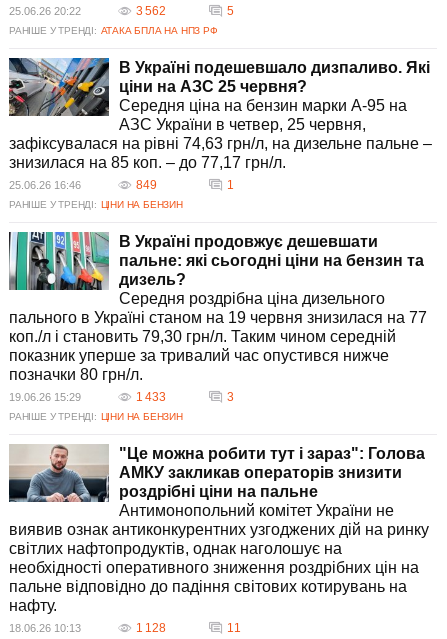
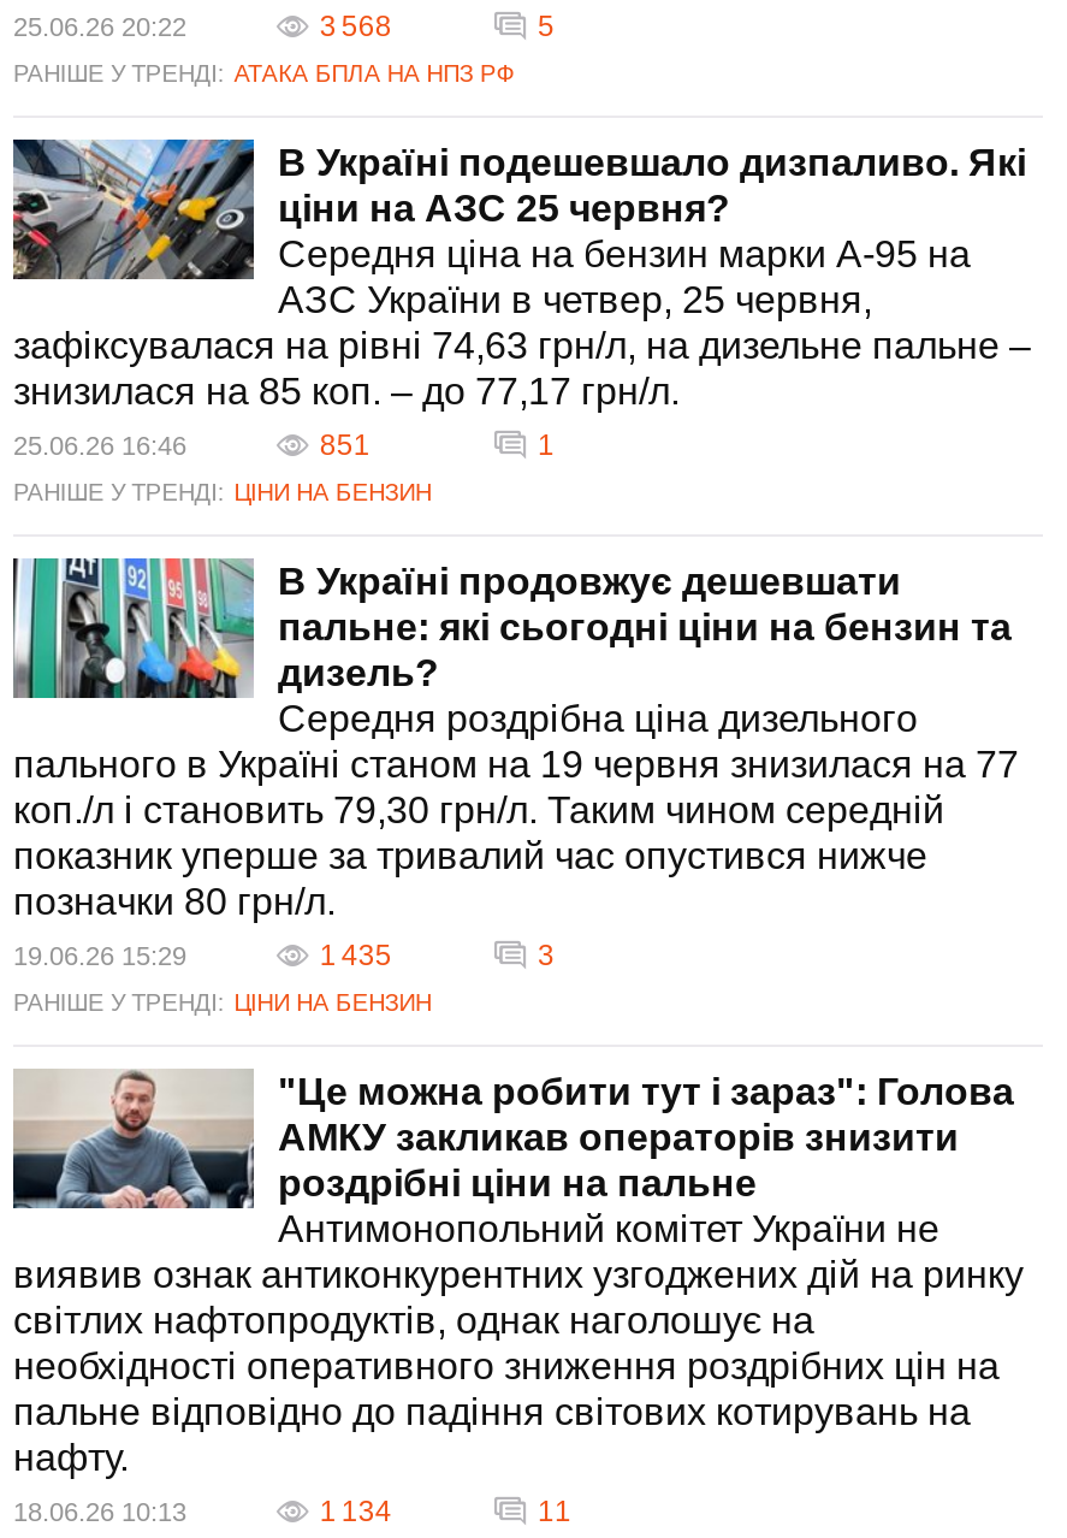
[136,4,166,18] 3 562 -> [320,9,392,43] 3 568
[136,178,157,192] 849 -> [320,428,370,462] 851
[136,390,166,404] 1 433 -> [320,938,392,972] 1 435
[136,621,166,635] 1 128 -> [320,1494,392,1528] 1 134

